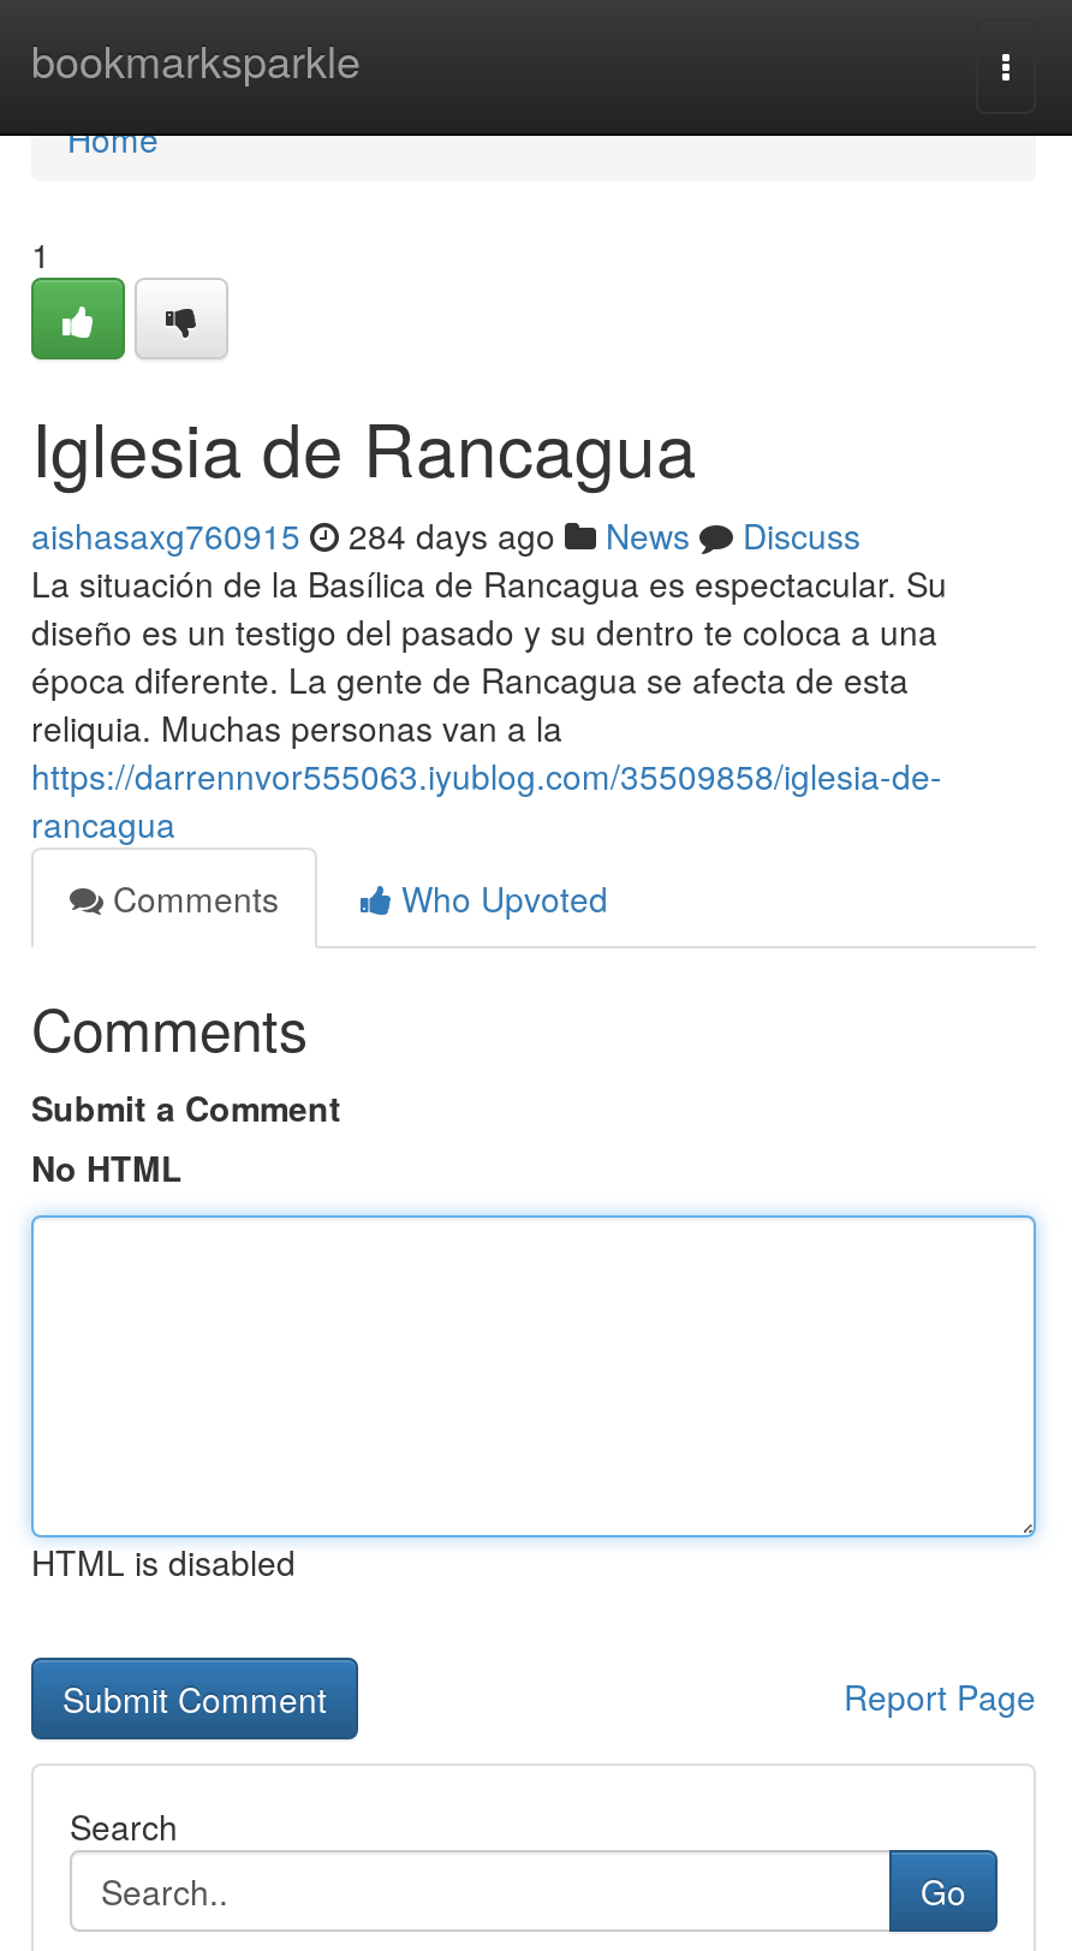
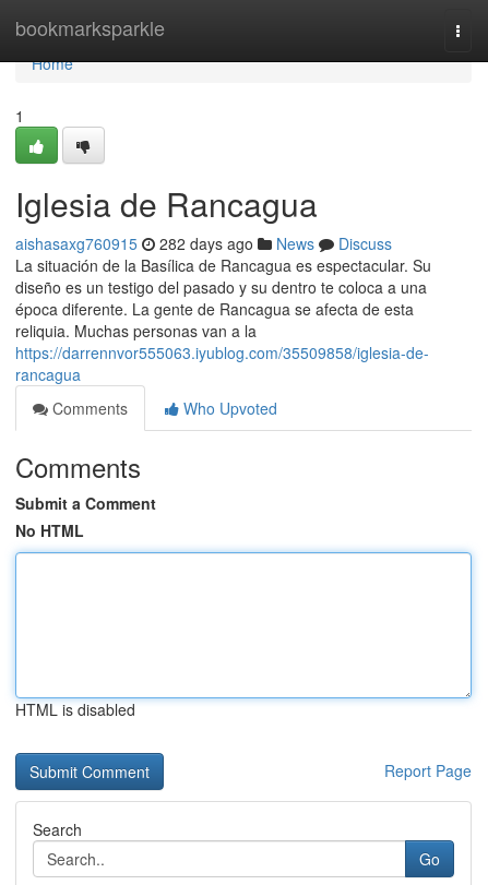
[31,511,860,559] aishasaxg760915 284 days ago News Discuss -> [15,232,392,254] aishasaxg760915 282 days ago News Discuss

